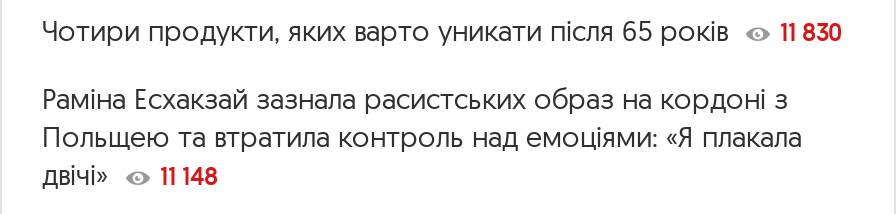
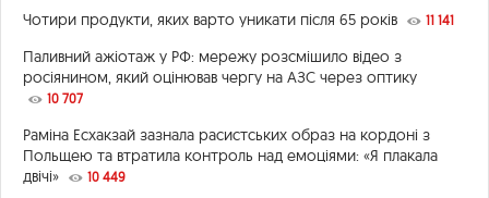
[780,16,842,46] 11 830 -> [23,12,454,106] 11 141 | Паливний ажіотаж у РФ: мережу розсмішило відео з | росіянином, який оцінював чергу на АЗС через оптику | 10 707
[42,156,218,192] двічі» 11 148 -> [23,166,126,186] двічі» 10 449

